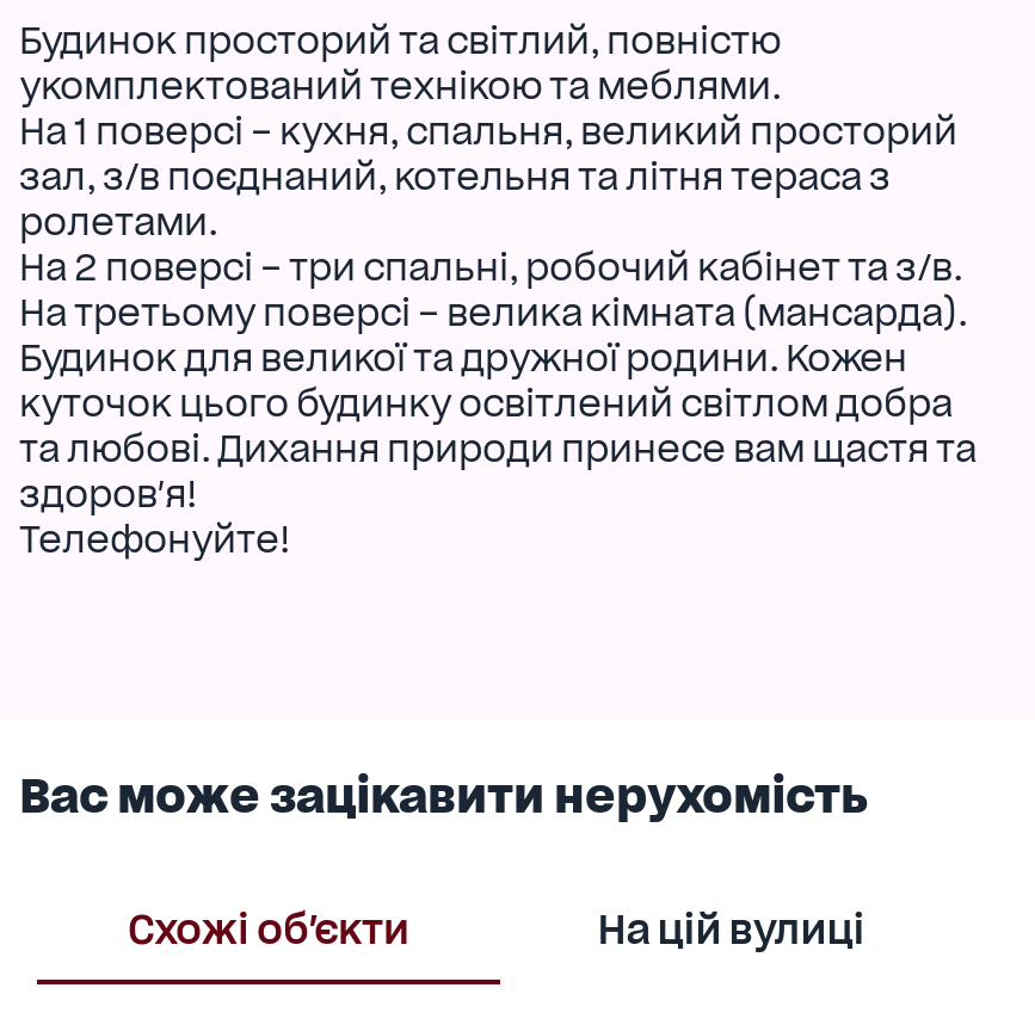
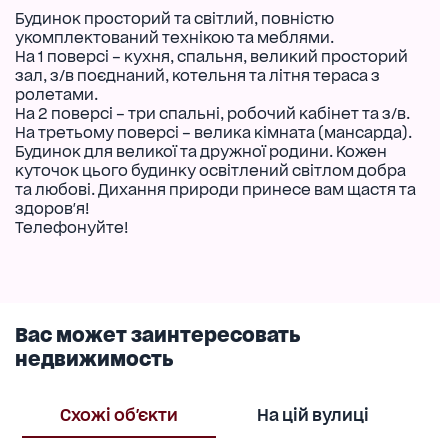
[20,766,867,824] Вас може зацікавити нерухомість -> [15,323,300,371] Вас может заинтересовать | недвижимость

